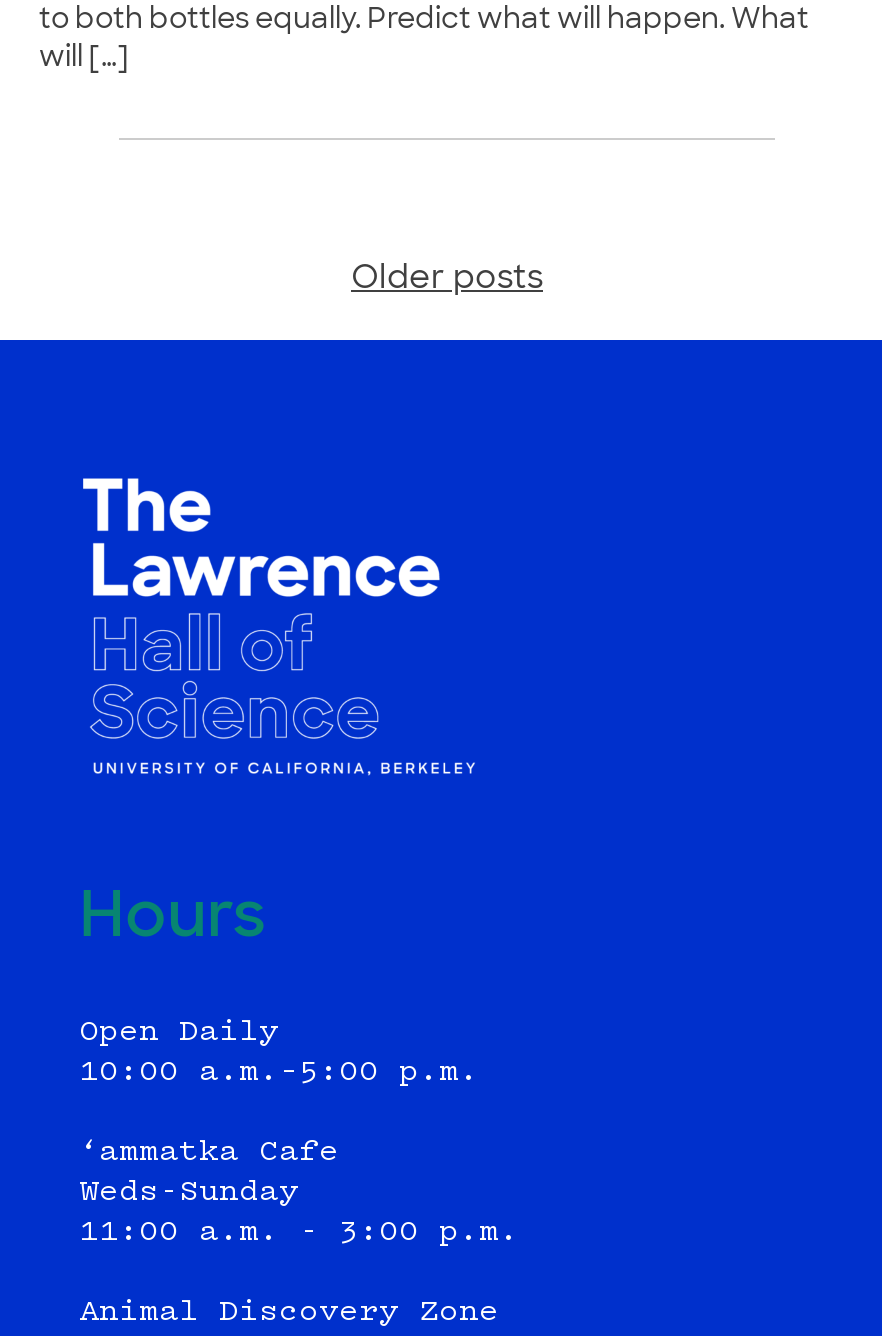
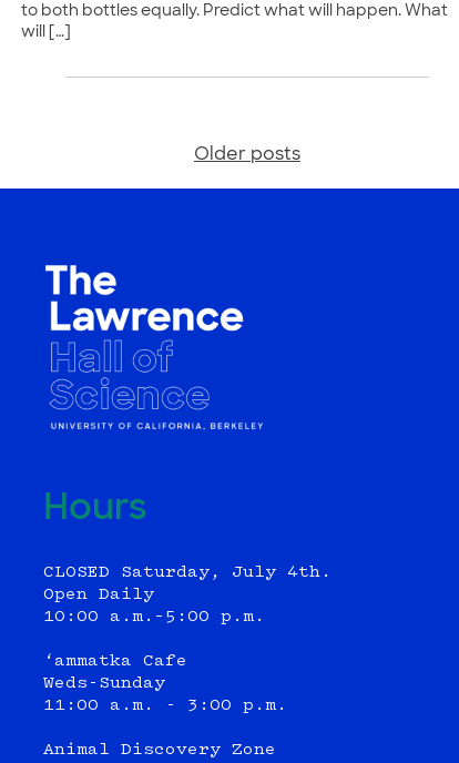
none -> [43,565,343,581] CLOSED Saturday, July 4th.

